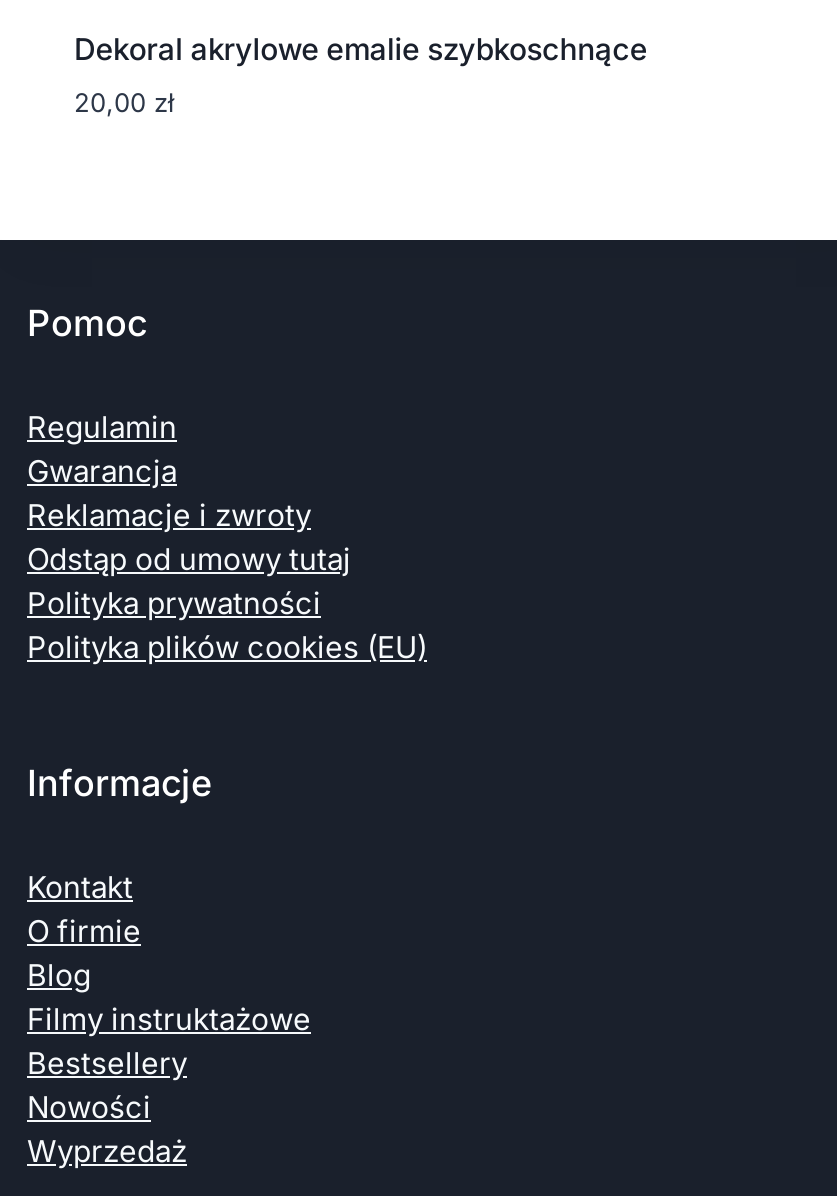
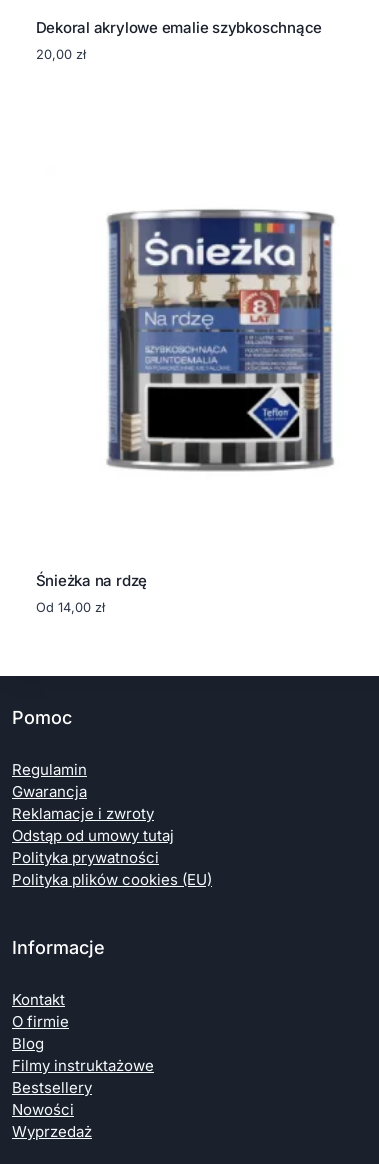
none -> [35,571,147,615] Śnieżka na rdzę | Od 14,00 zł
none -> [106,209,335,472] [image]

